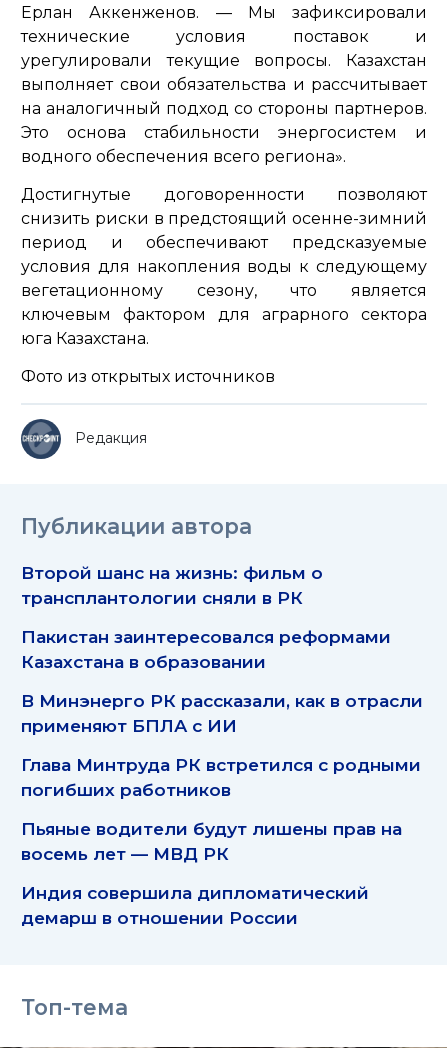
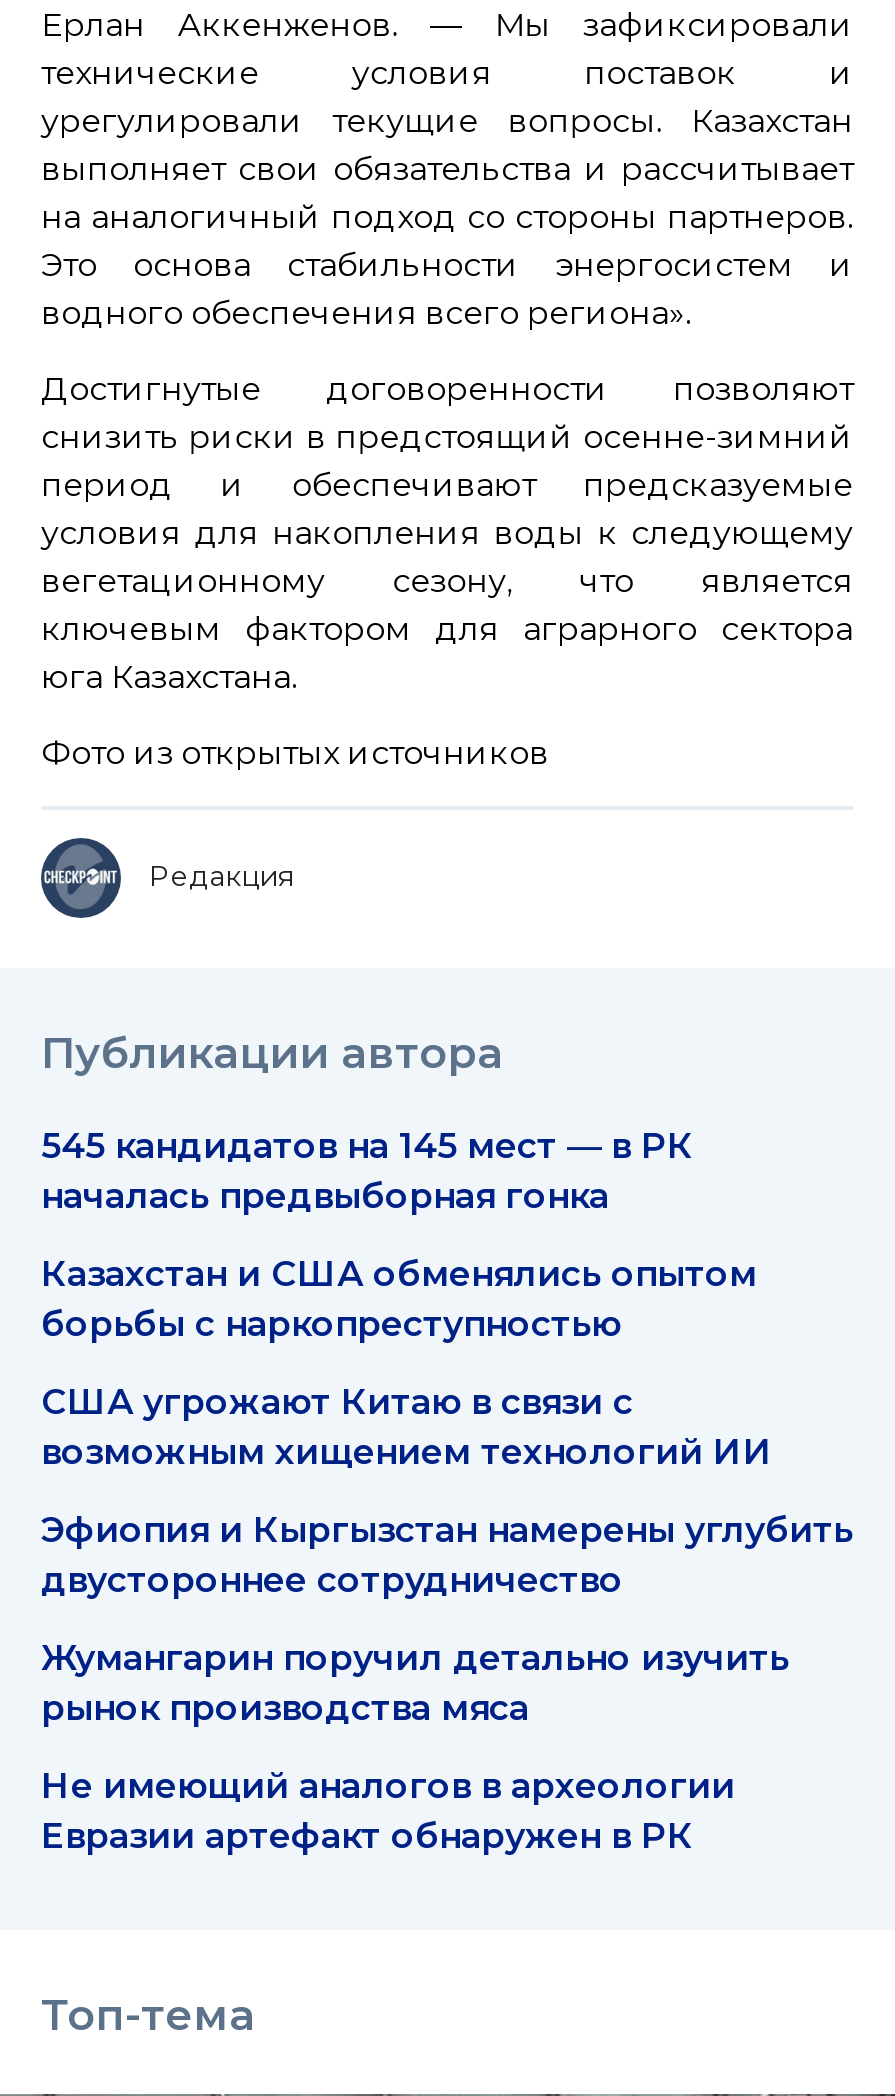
[21,562,323,608] Второй шанс на жизнь: фильм о | трансплантологии сняли в РК -> [41,1123,693,1215] 545 кандидатов на 145 мест — в РК | началась предвыборная гонка
[21,626,391,672] Пакистан заинтересовался реформами | Казахстана в образовании -> [41,1251,757,1343] Казахстан и США обменялись опытом | борьбы с наркопреступностью
[21,690,423,736] В Минэнерго РК рассказали, как в отрасли | применяют БПЛА с ИИ -> [41,1379,773,1471] США угрожают Китаю в связи с | возможным хищением технологий ИИ
[21,754,421,800] Глава Минтруда РК встретился с родными | погибших работников -> [41,1507,853,1599] Эфиопия и Кыргызстан намерены углубить | двустороннее сотрудничество
[21,818,402,864] Пьяные водители будут лишены прав на | восемь лет — МВД РК -> [41,1635,789,1727] Жумангарин поручил детально изучить | рынок производства мяса
[21,882,369,928] Индия совершила дипломатический | демарш в отношении России -> [41,1763,735,1855] Не имеющий аналогов в археологии | Евразии артефакт обнаружен в РК

